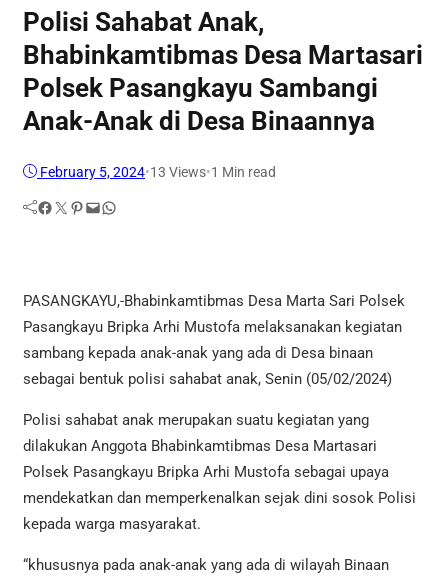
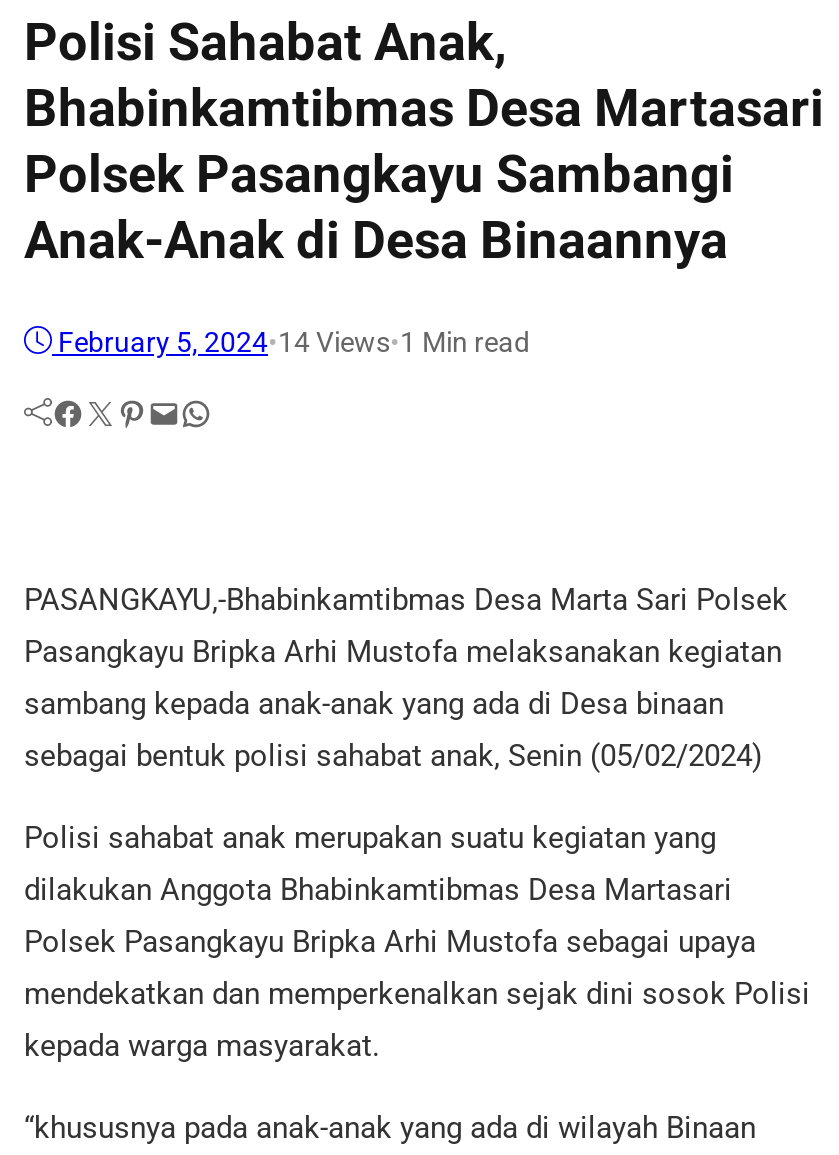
[40,164,276,180] February 5, 2024 • 13 Views • 1 Min read -> [58,325,530,357] February 5, 2024 • 14 Views • 1 Min read

